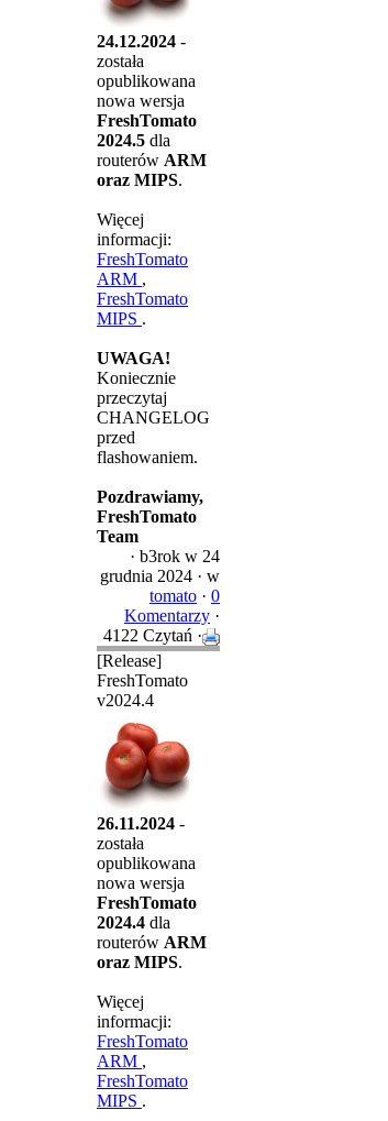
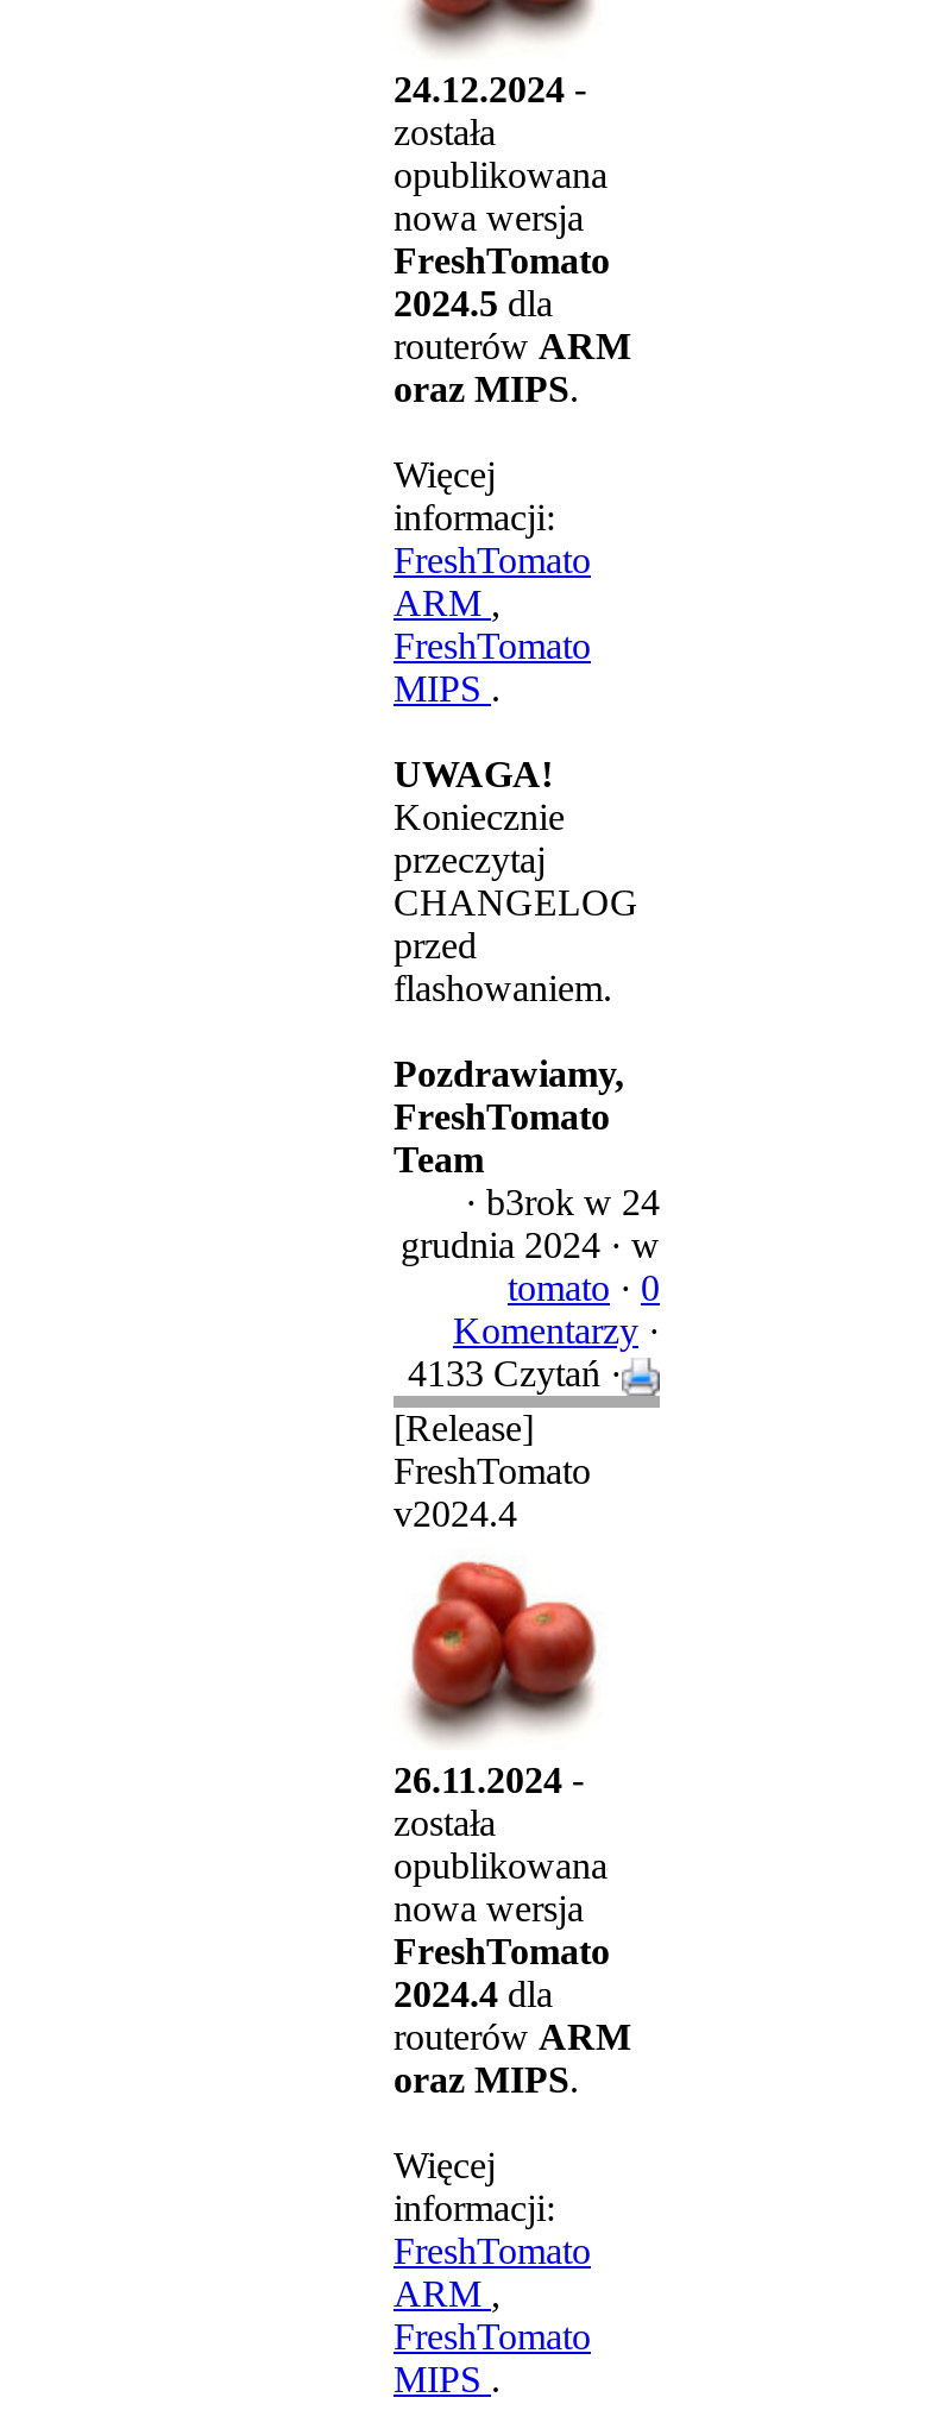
[103,626,202,645] 4122 Czytań · -> [408,1353,622,1393] 4133 Czytań ·

